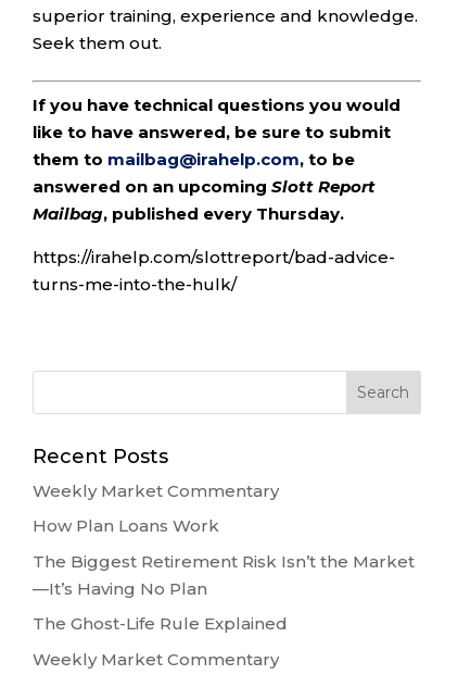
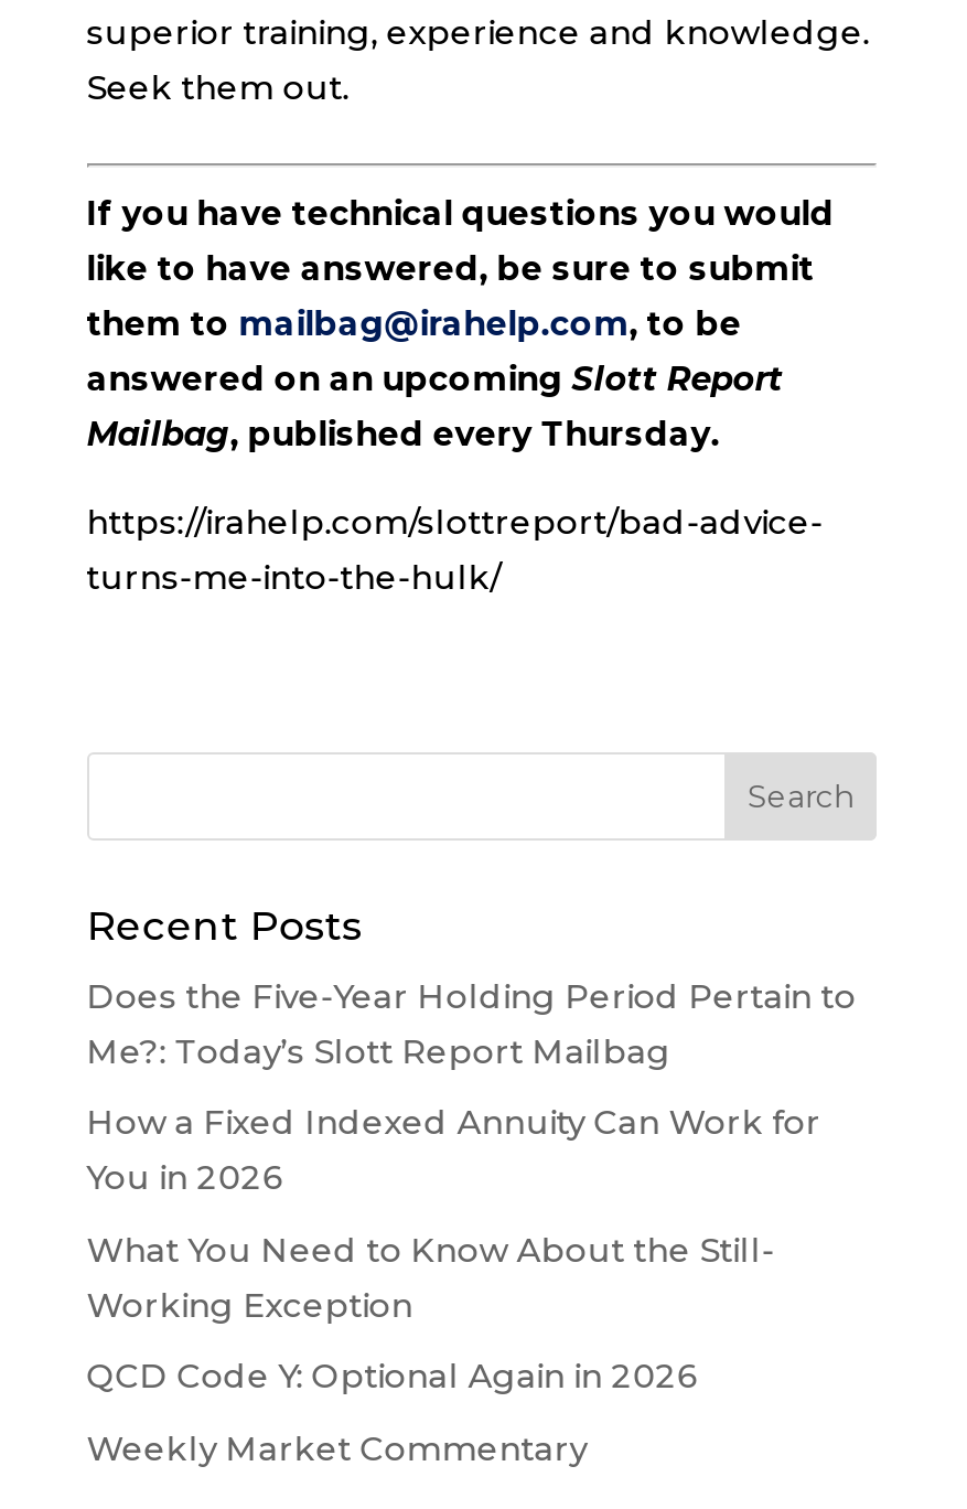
[32,480,279,501] Weekly Market Commentary -> [87,974,856,1071] Does the Five-Year Holding Period Pertain to | Me?: Today’s Slott Report Mailbag
[32,515,219,536] How Plan Loans Work -> [87,1101,821,1198] How a Fixed Indexed Annuity Can Work for | You in 2026
[32,551,414,599] The Biggest Retirement Risk Isn’t the Market | —It’s Having No Plan -> [87,1228,775,1325] What You Need to Know About the Still- | Working Exception
[32,613,287,634] The Ghost-Life Rule Explained -> [87,1355,700,1397] QCD Code Y: Optional Again in 2026

